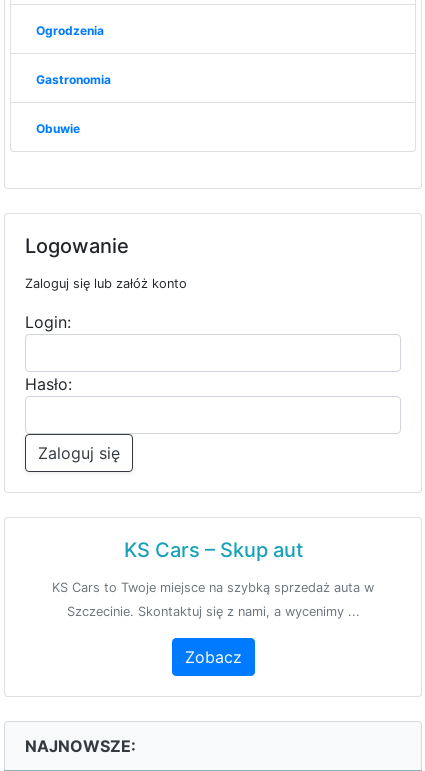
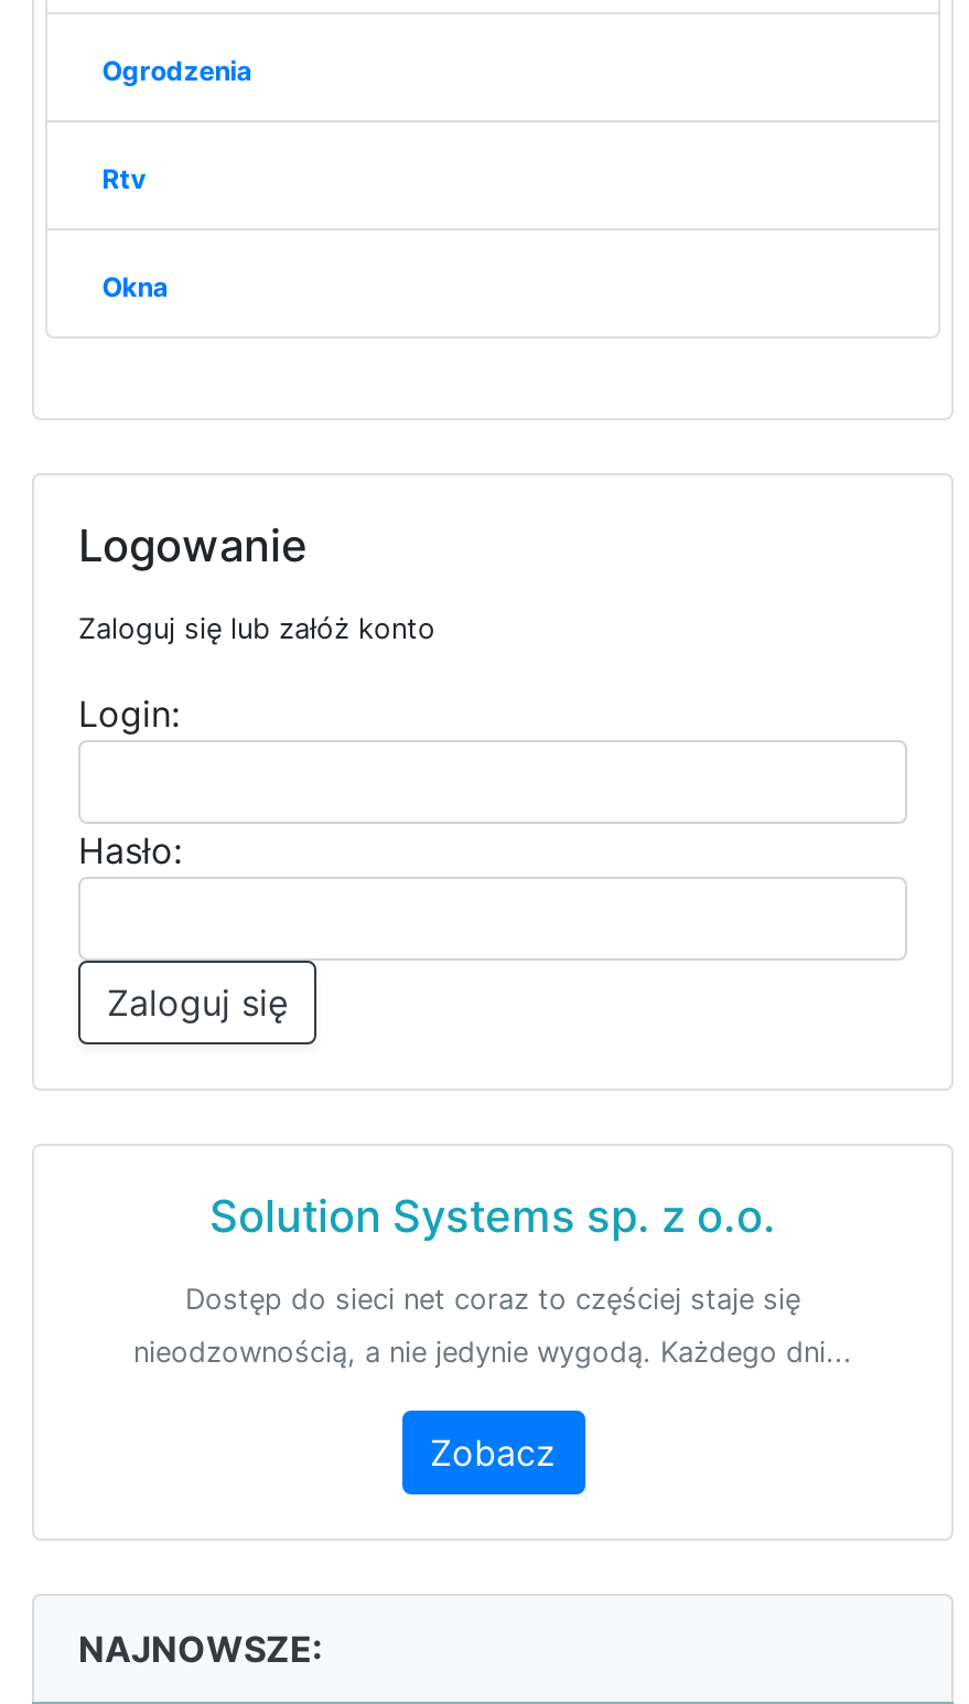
[36,72,111,87] Gastronomia -> [102,162,146,195] Rtv
[36,121,80,136] Obuwie -> [102,270,168,303] Okna
[123,538,302,562] KS Cars – Skup aut -> [209,1190,776,1243] Solution Systems sp. z o.o.
[52,580,374,595] KS Cars to Twoje miejsce na szybką sprzedaż auta w -> [185,1283,800,1316] Dostęp do sieci net coraz to częściej staje się
[66,604,359,619] Szczecinie. Skontaktuj się z nami, a wycenimy ... -> [133,1336,852,1369] nieodzownością, a nie jedynie wygodą. Każdego dni...

